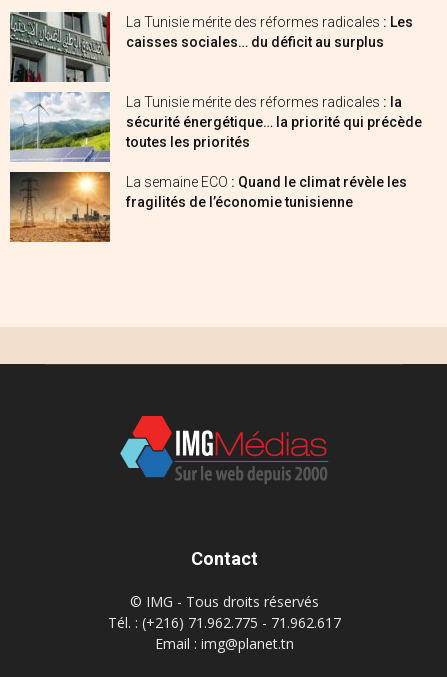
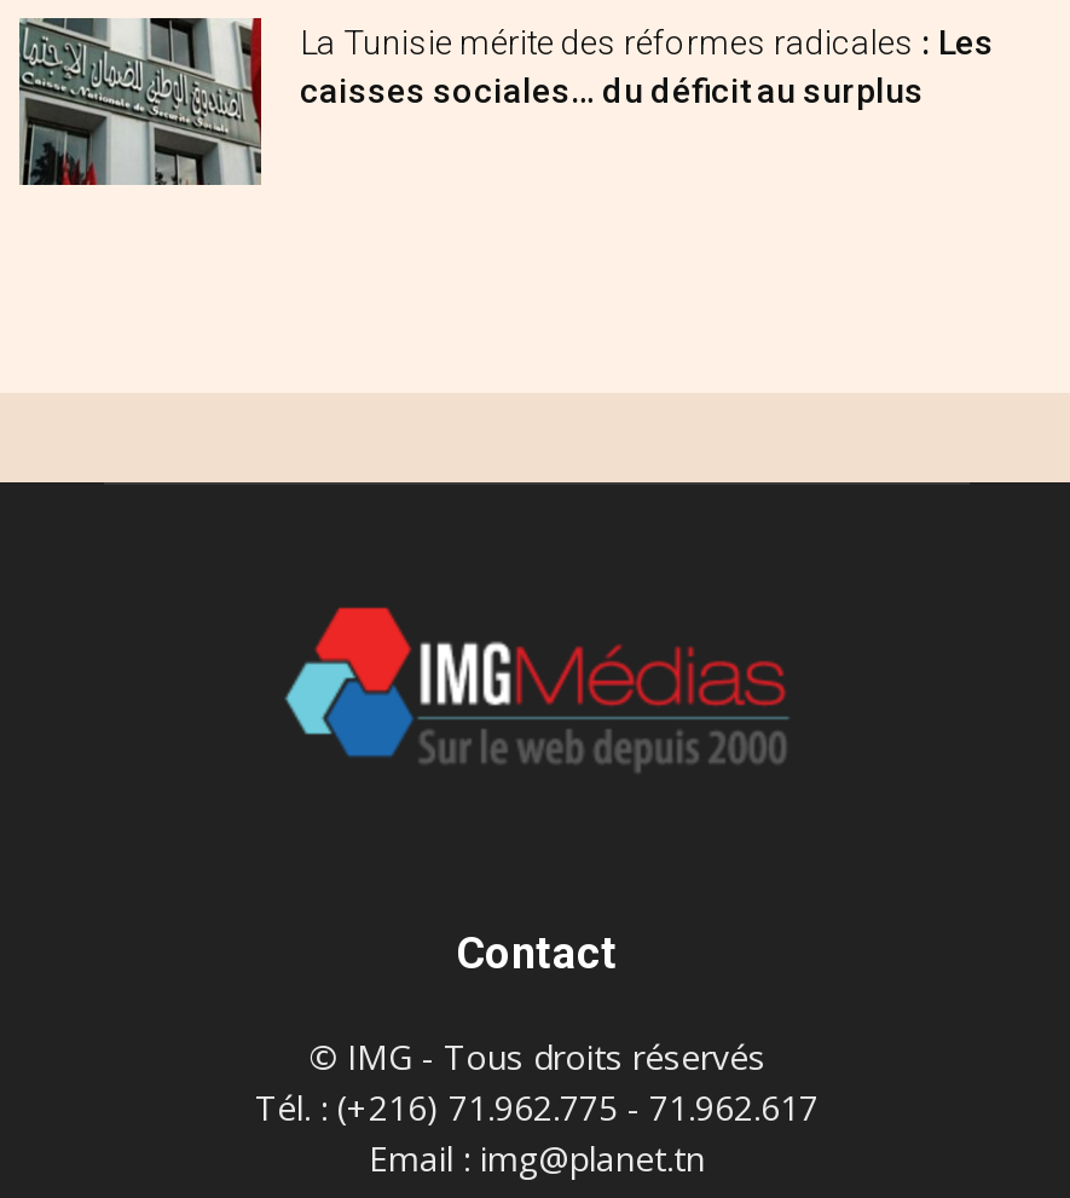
[9,91,422,210] [image] | La Tunisie mérite des réformes radicales: la | sécurité énergétique… la priorité qui précède | toutes les priorités | La semaine ECO: Quand le climat révèle les | fragilités de l’économie tunisienne -> none
[9,171,111,243] [image] -> none

